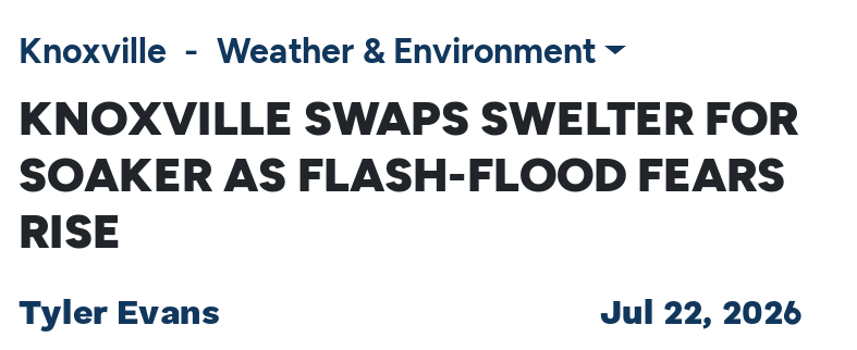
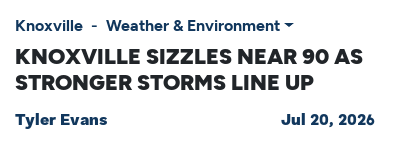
[19,90,798,260] KNOXVILLE SWAPS SWELTER FOR | SOAKER AS FLASH-FLOOD FEARS | RISE -> [15,43,363,95] KNOXVILLE SIZZLES NEAR 90 AS | STRONGER STORMS LINE UP
[600,299,803,333] Jul 22, 2026 -> [281,113,375,129] Jul 20, 2026

